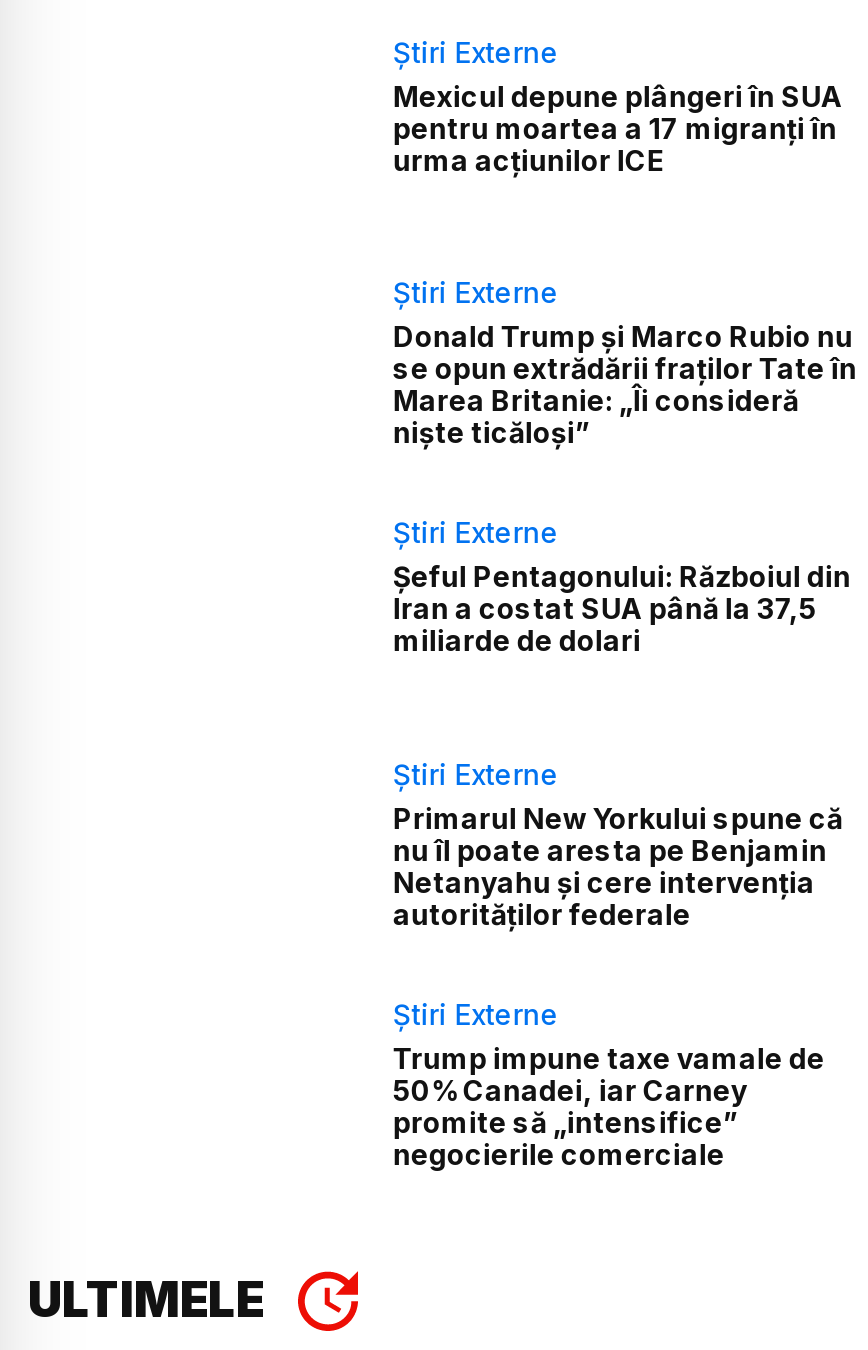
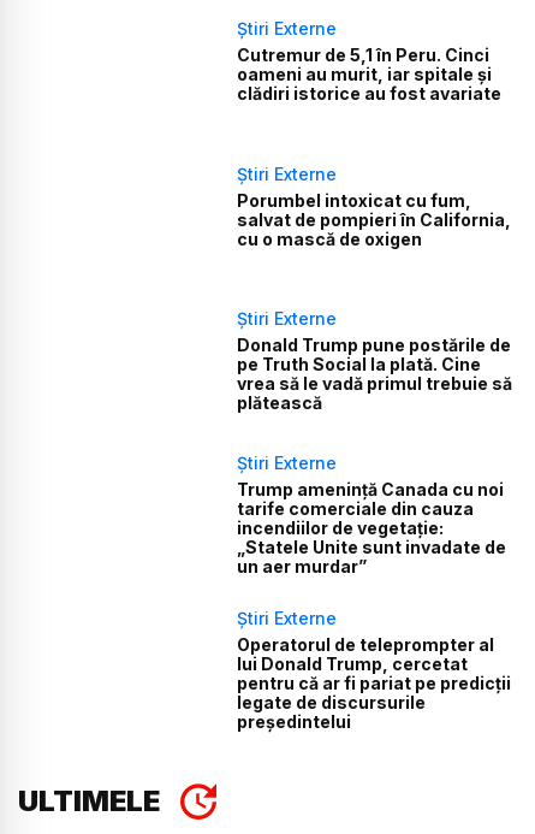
[393,78,843,176] Mexicul depune plângeri în SUA | pentru moartea a 17 migranți în | urma acțiunilor ICE -> [237,45,502,104] Cutremur de 5,1 în Peru. Cinci | oameni au murit, iar spitale și | clădiri istorice au fost avariate
[393,319,857,449] Donald Trump și Marco Rubio nu | se opun extrădării fraților Tate în | Marea Britanie: „Îi consideră | niște ticăloși” -> [237,190,511,249] Porumbel intoxicat cu fum, | salvat de pompieri în California, | cu o mască de oxigen
[393,560,851,658] Șeful Pentagonului: Războiul din | Iran a costat SUA până la 37,5 | miliarde de dolari -> [237,334,513,413] Donald Trump pune postările de | pe Truth Social la plată. Cine | vrea să le vadă primul trebuie să | plătească
[393,800,843,930] Primarul New Yorkului spune că | nu îl poate aresta pe Benjamin | Netanyahu și cere intervenția | autorităților federale -> [237,479,507,577] Trump amenință Canada cu noi | tarife comerciale din cauza | incendiilor de vegetație: | „Statele Unite sunt invadate de | un aer murdar”
[393,1041,825,1171] Trump impune taxe vamale de | 50% Canadei, iar Carney | promite să „intensifice” | negocierile comerciale -> [237,634,511,732] Operatorul de teleprompter al | lui Donald Trump, cercetat | pentru că ar fi pariat pe predicții | legate de discursurile | președintelui

